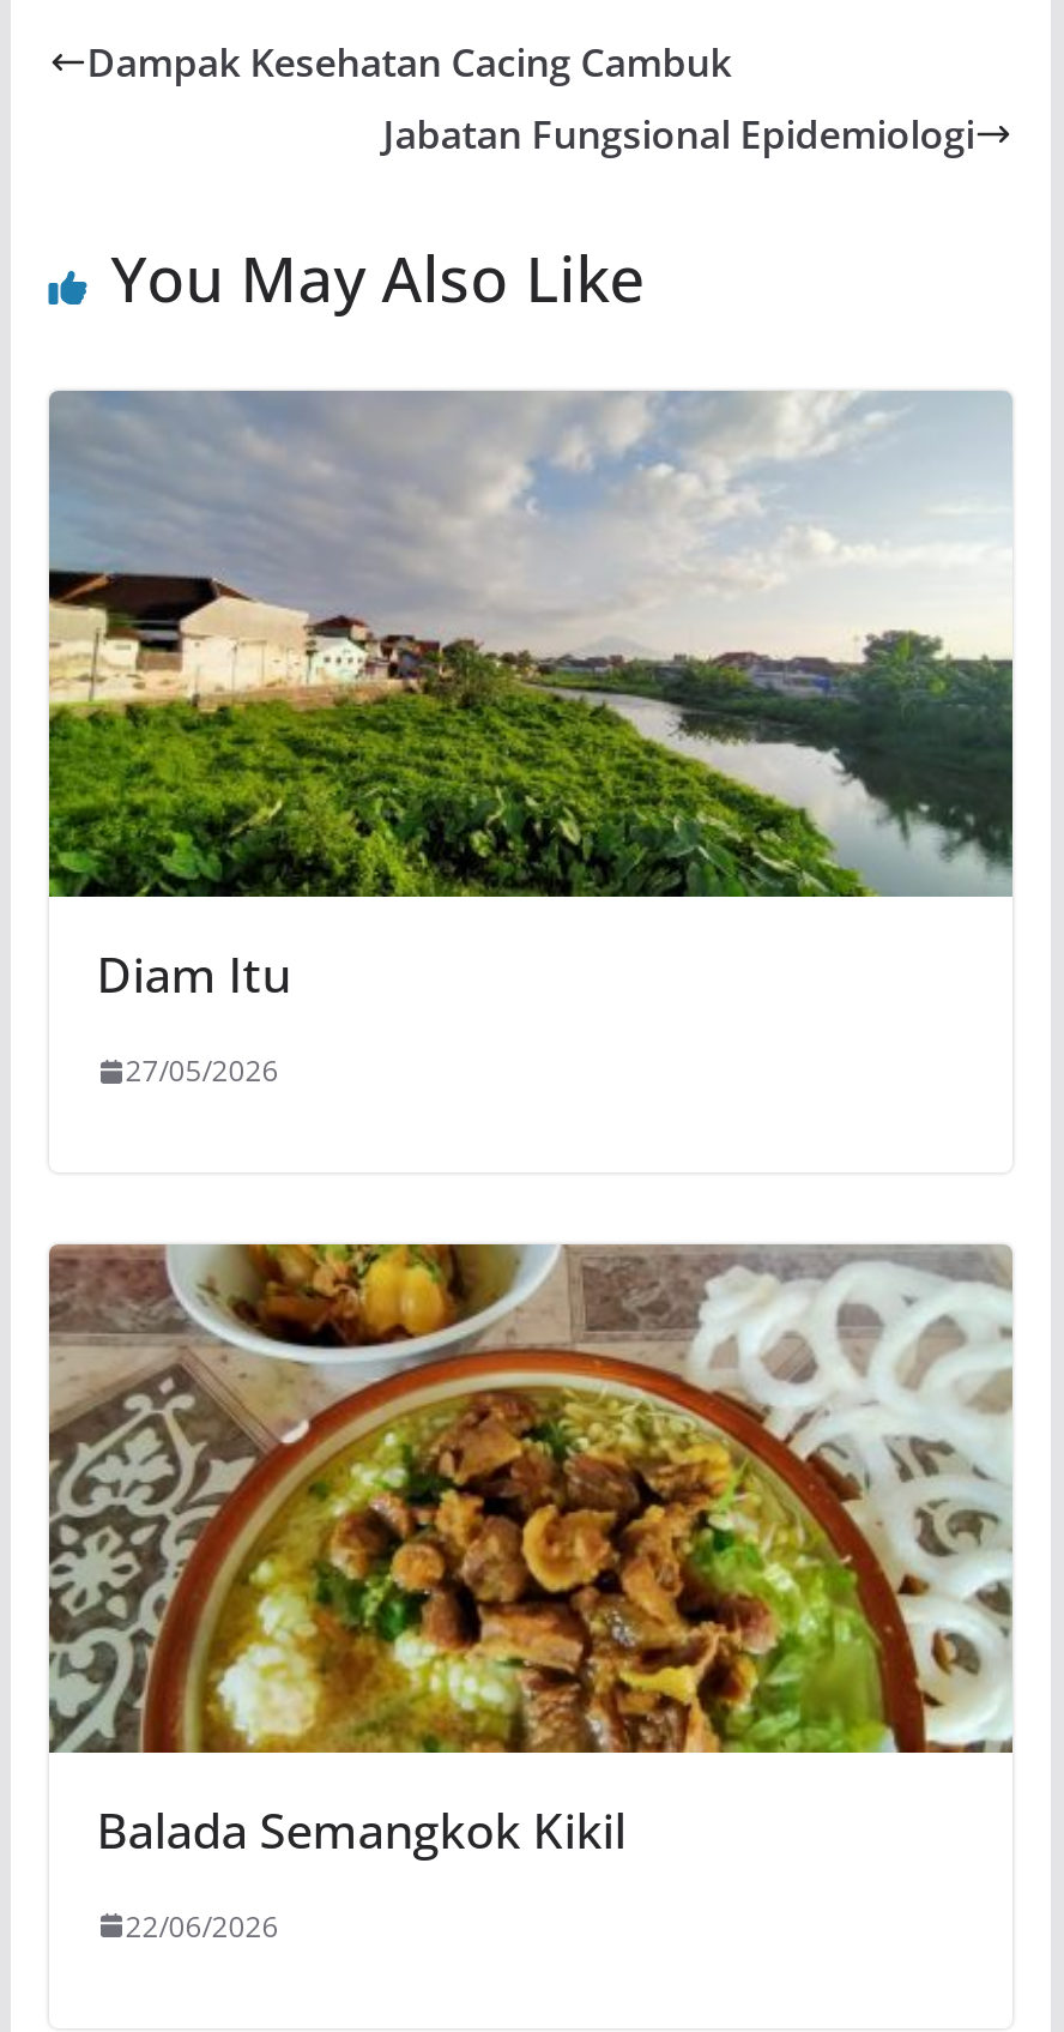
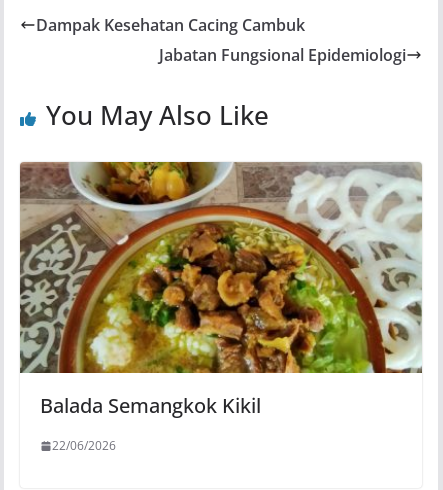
[47,388,1015,1092] [image] | Diam Itu | 27/05/2026 -> none

